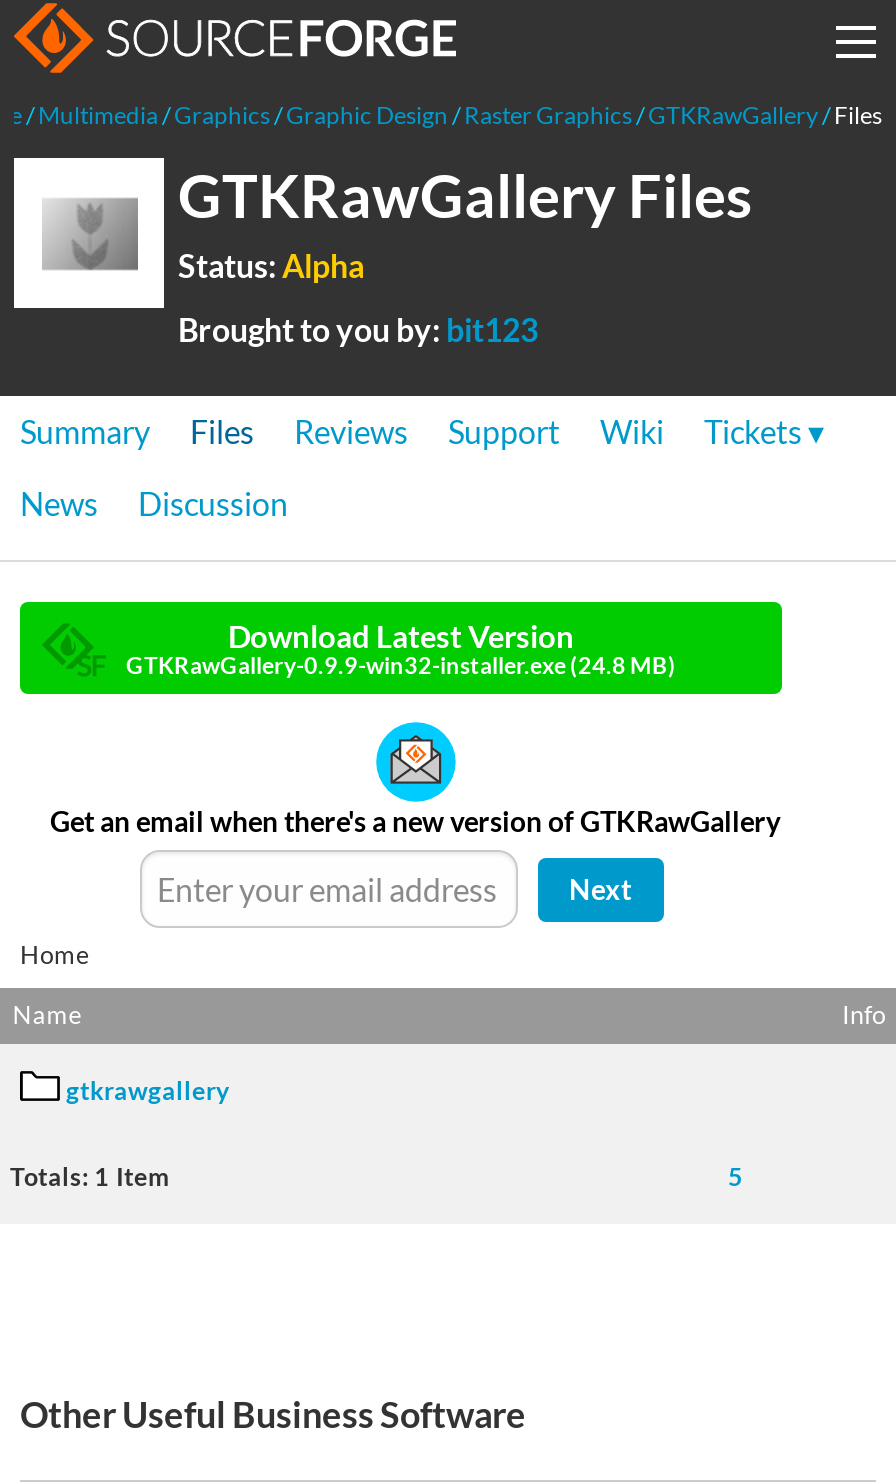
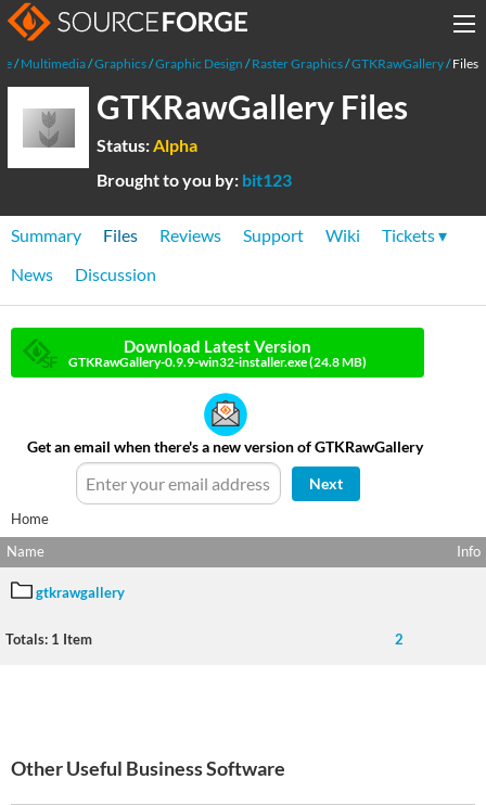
[728,1162,744,1192] 5 -> [395,631,404,648] 2

